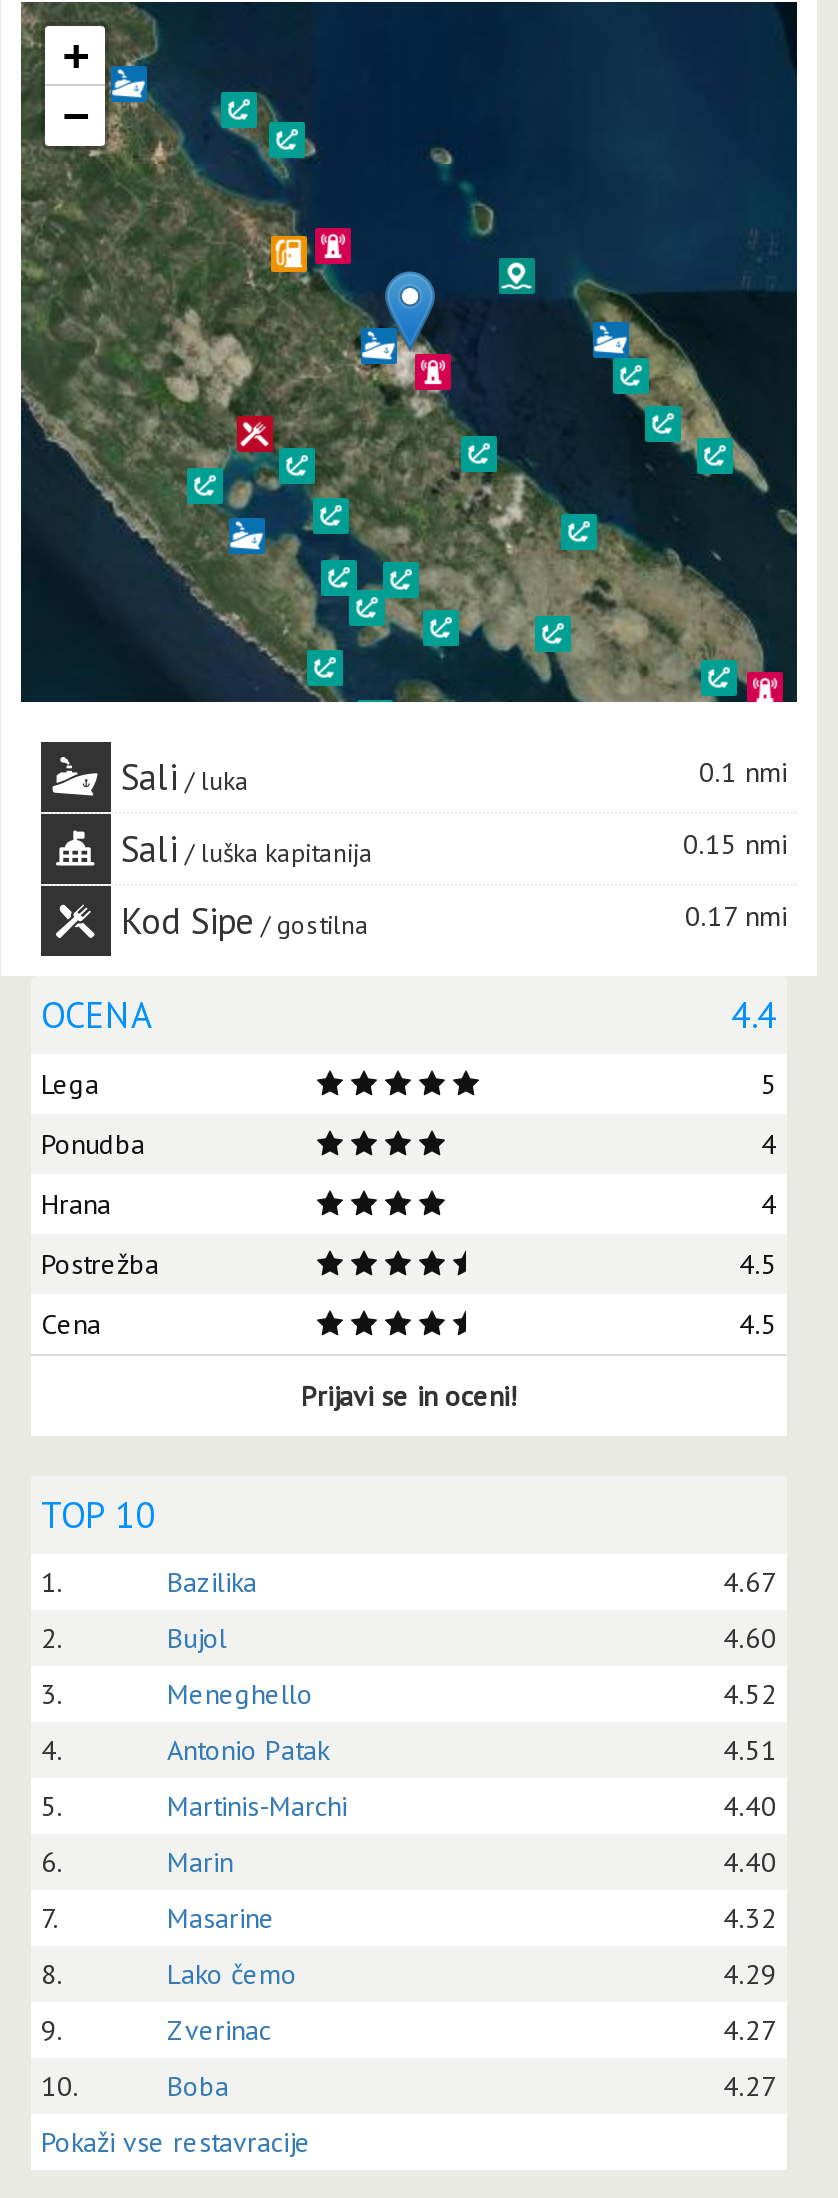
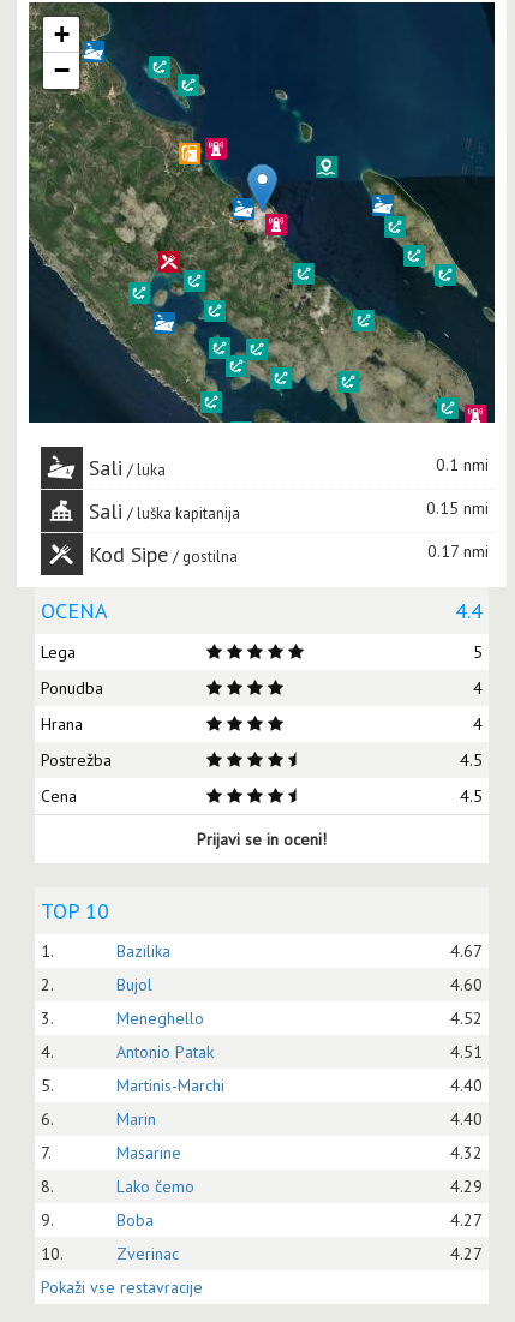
moved [167,2011,271,2047] -> [116,1243,179,1265]: Zverinac
moved [167,2067,229,2103] -> [116,1209,154,1231]: Boba

